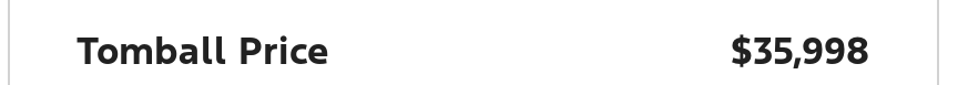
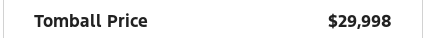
[731,27,870,76] $35,998 -> [328,10,392,32] $29,998

